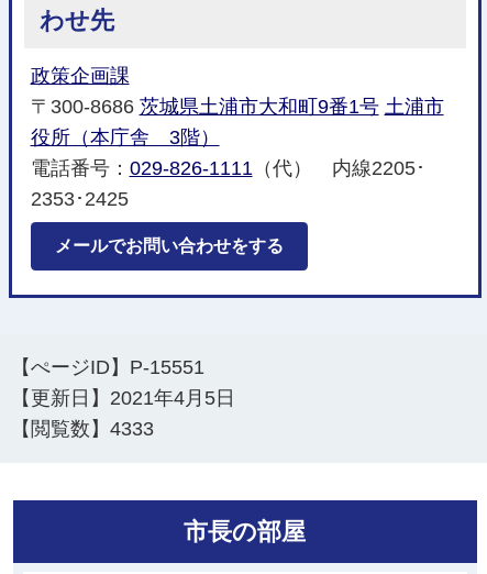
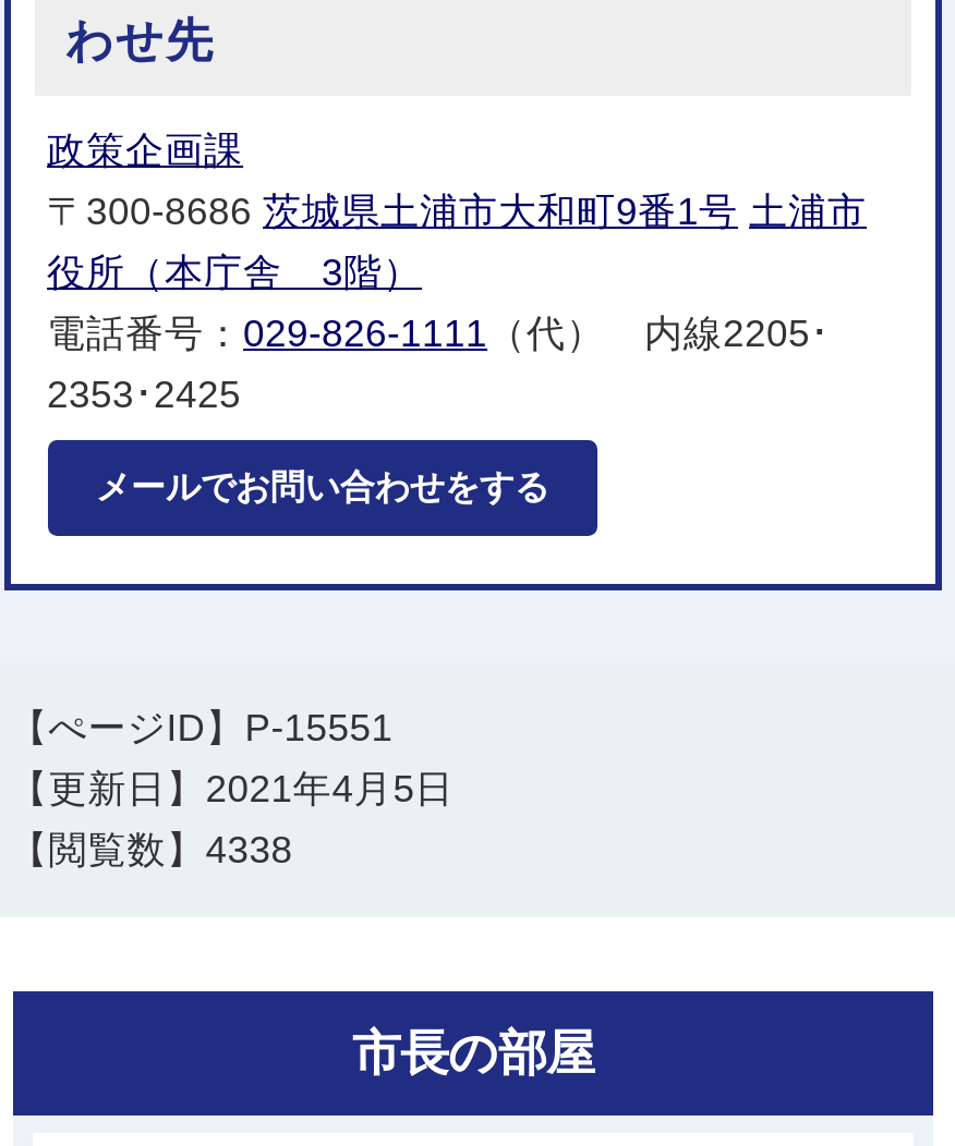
[11,418,154,440] 【閲覧数】4333 -> [9,829,293,872] 【閲覧数】4338

